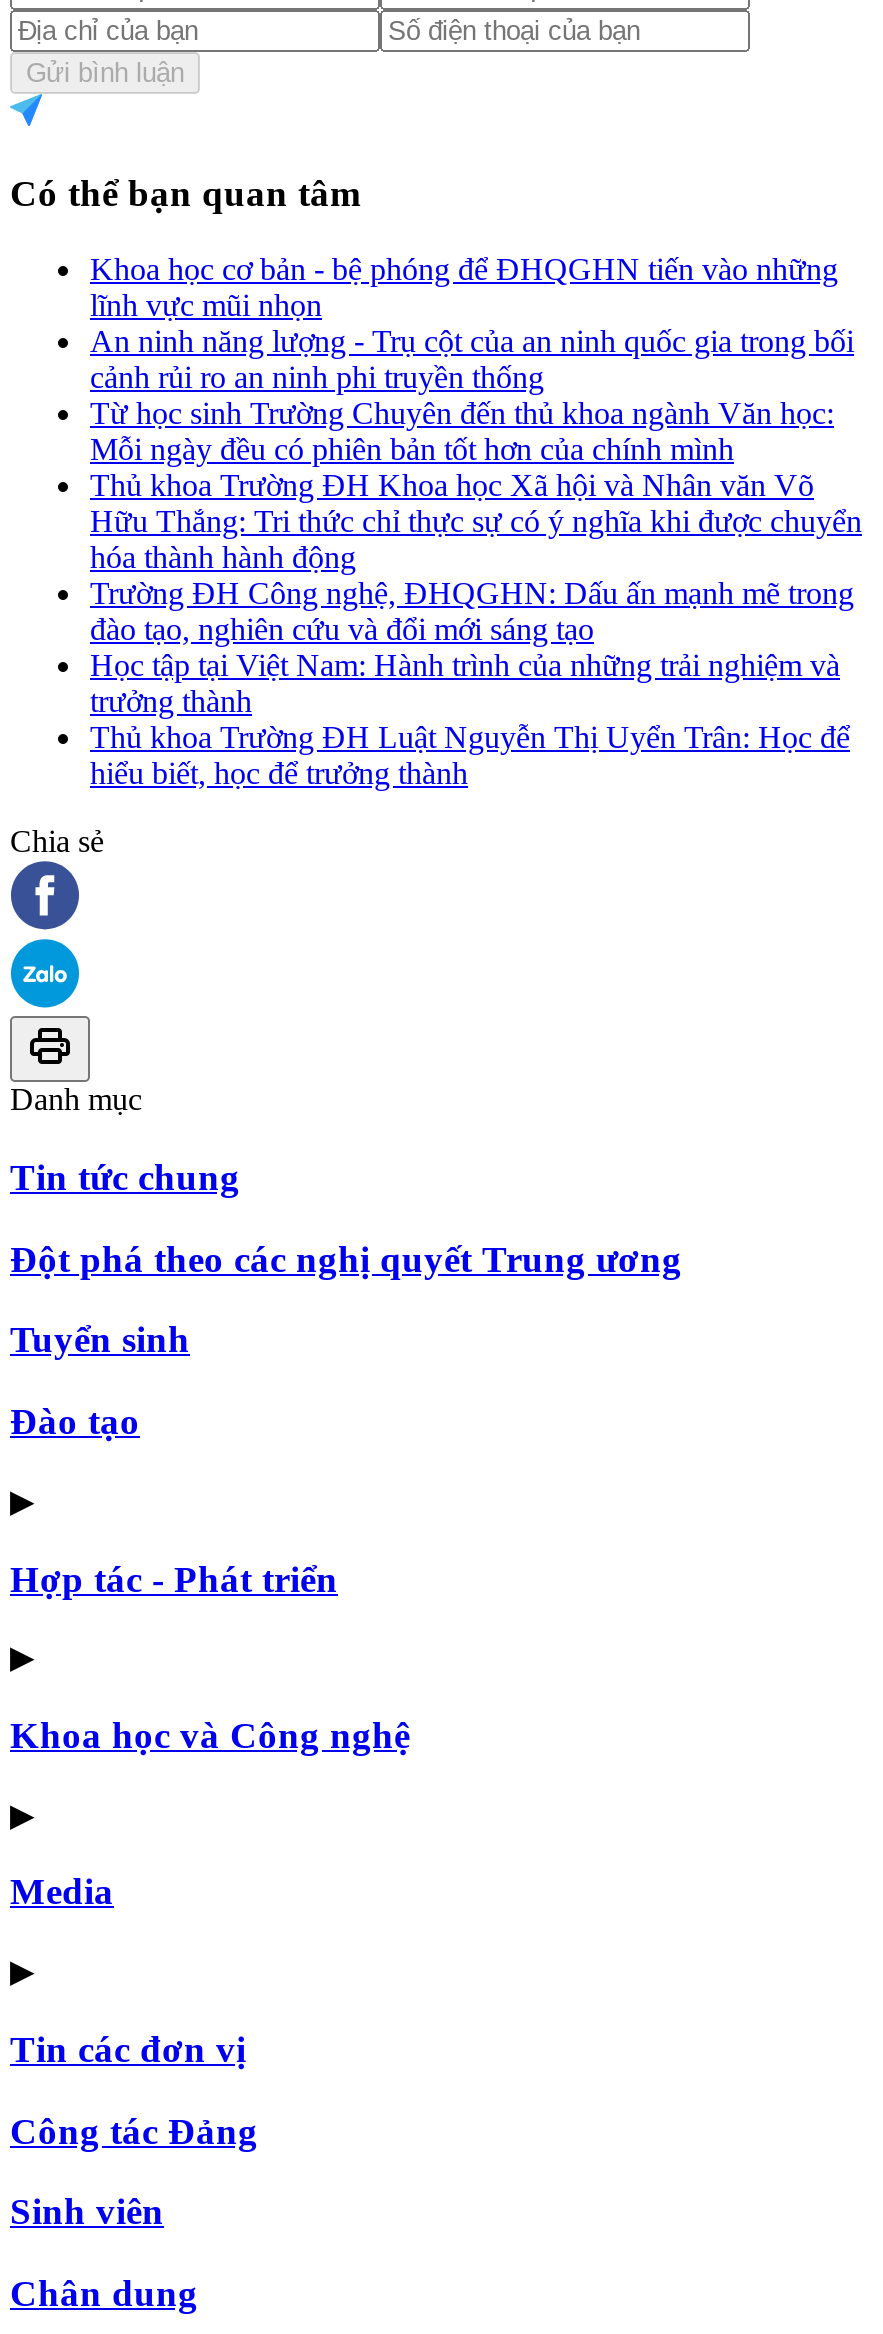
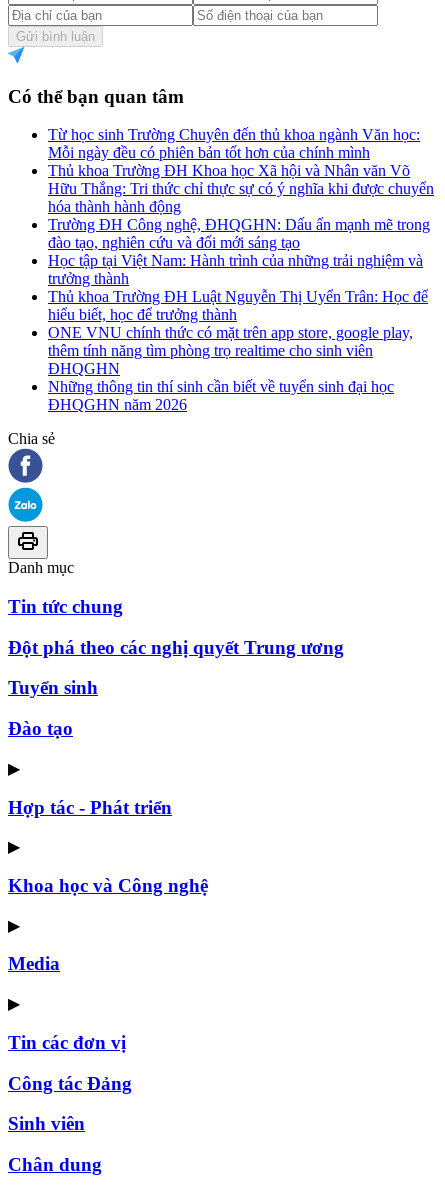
[90,252,854,394] Khoa học cơ bản - bệ phóng để ĐHQGHN tiến vào những | lĩnh vực mũi nhọn | An ninh năng lượng - Trụ cột của an ninh quốc gia trong bối | cảnh rủi ro an ninh phi truyền thống -> none
moved [90,396,862,790] -> [48,126,434,323]: Từ học sinh Trường Chuyên đến thủ khoa ngành Văn học: | Mỗi ngày đều có phiên bản tốt hơn của chính mình | Thủ khoa Trường ĐH Khoa học Xã hội và Nhân văn Võ | ... | Thủ khoa Trường ĐH Luật Nguyễn Thị Uyển Trân: Học để | hiểu biết, học để trưởng thành
none -> [48,324,413,413] ONE VNU chính thức có mặt trên app store, google play, | thêm tính năng tìm phòng trọ realtime cho sinh viên | ĐHQGHN | Những thông tin thí sinh cần biết về tuyển sinh đại học | ĐHQGHN năm 2026

